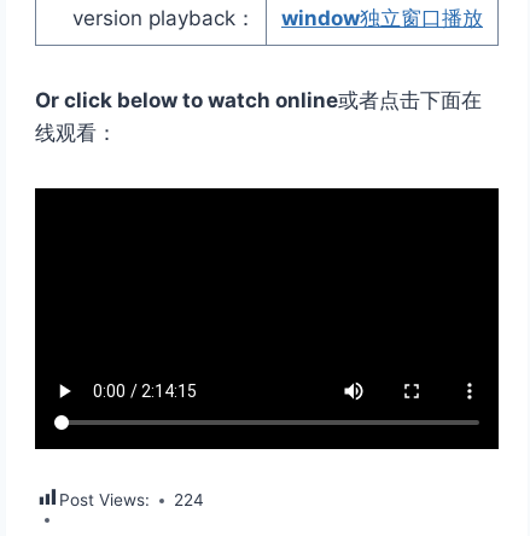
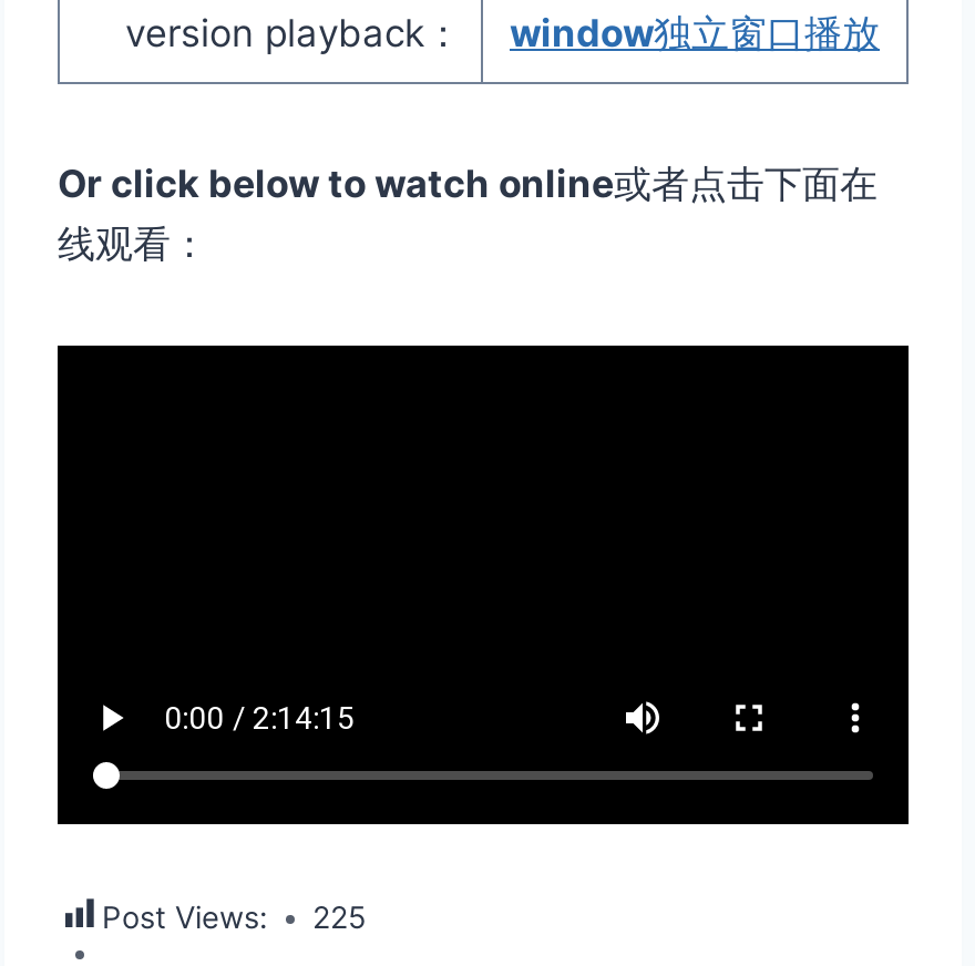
[59,490,204,510] Post Views: 224 -> [102,900,366,935] Post Views: 225

